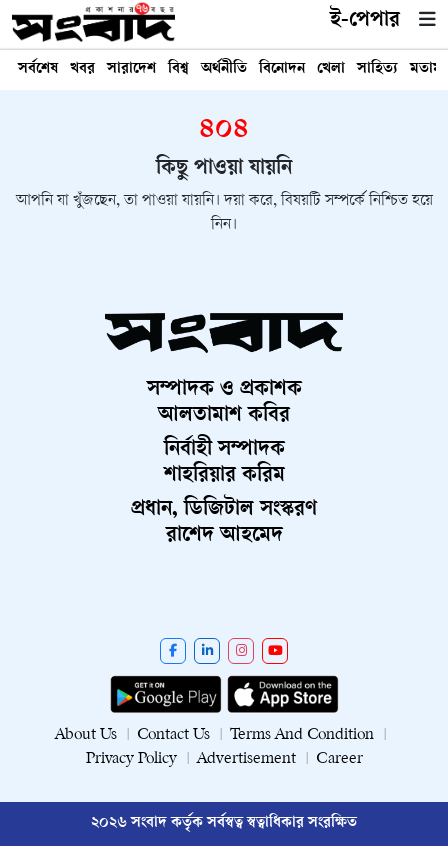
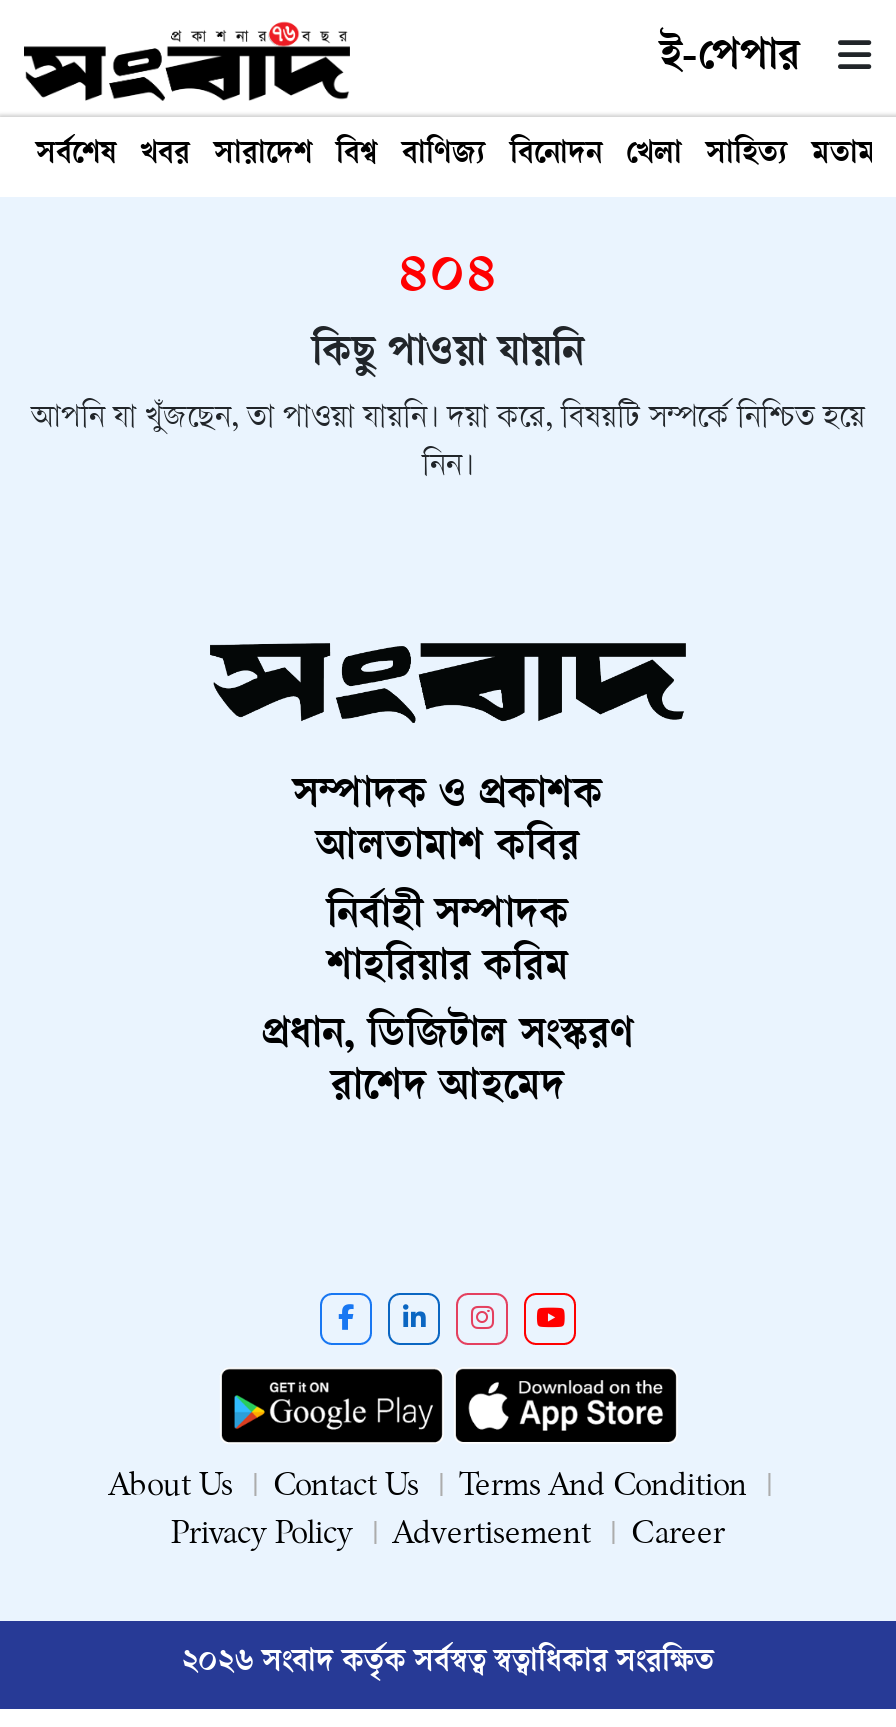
[201,61,247,78] অর্থনীতি -> [402,139,486,173] বাণিজ্য

